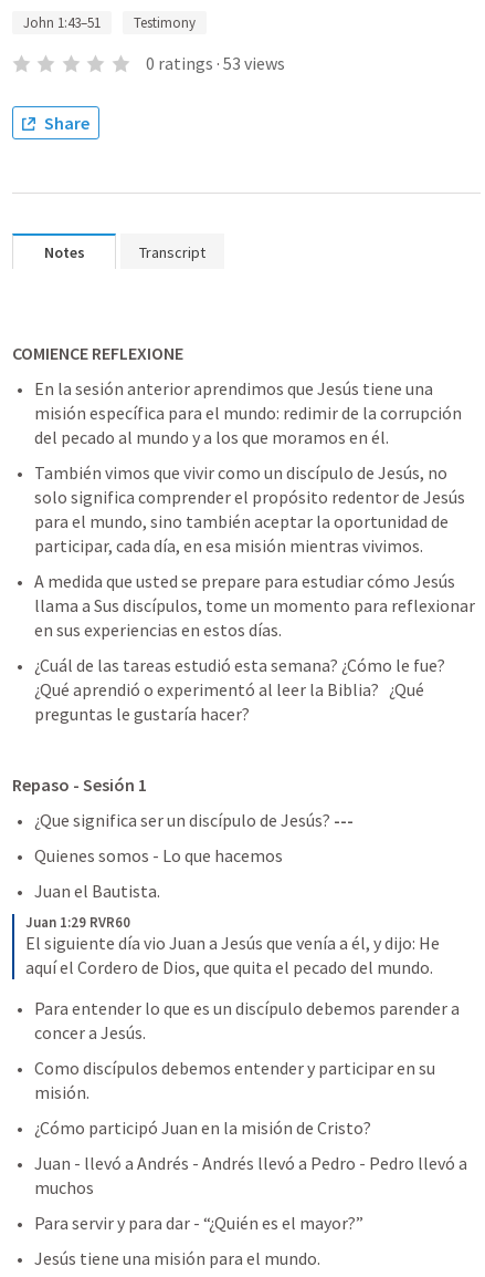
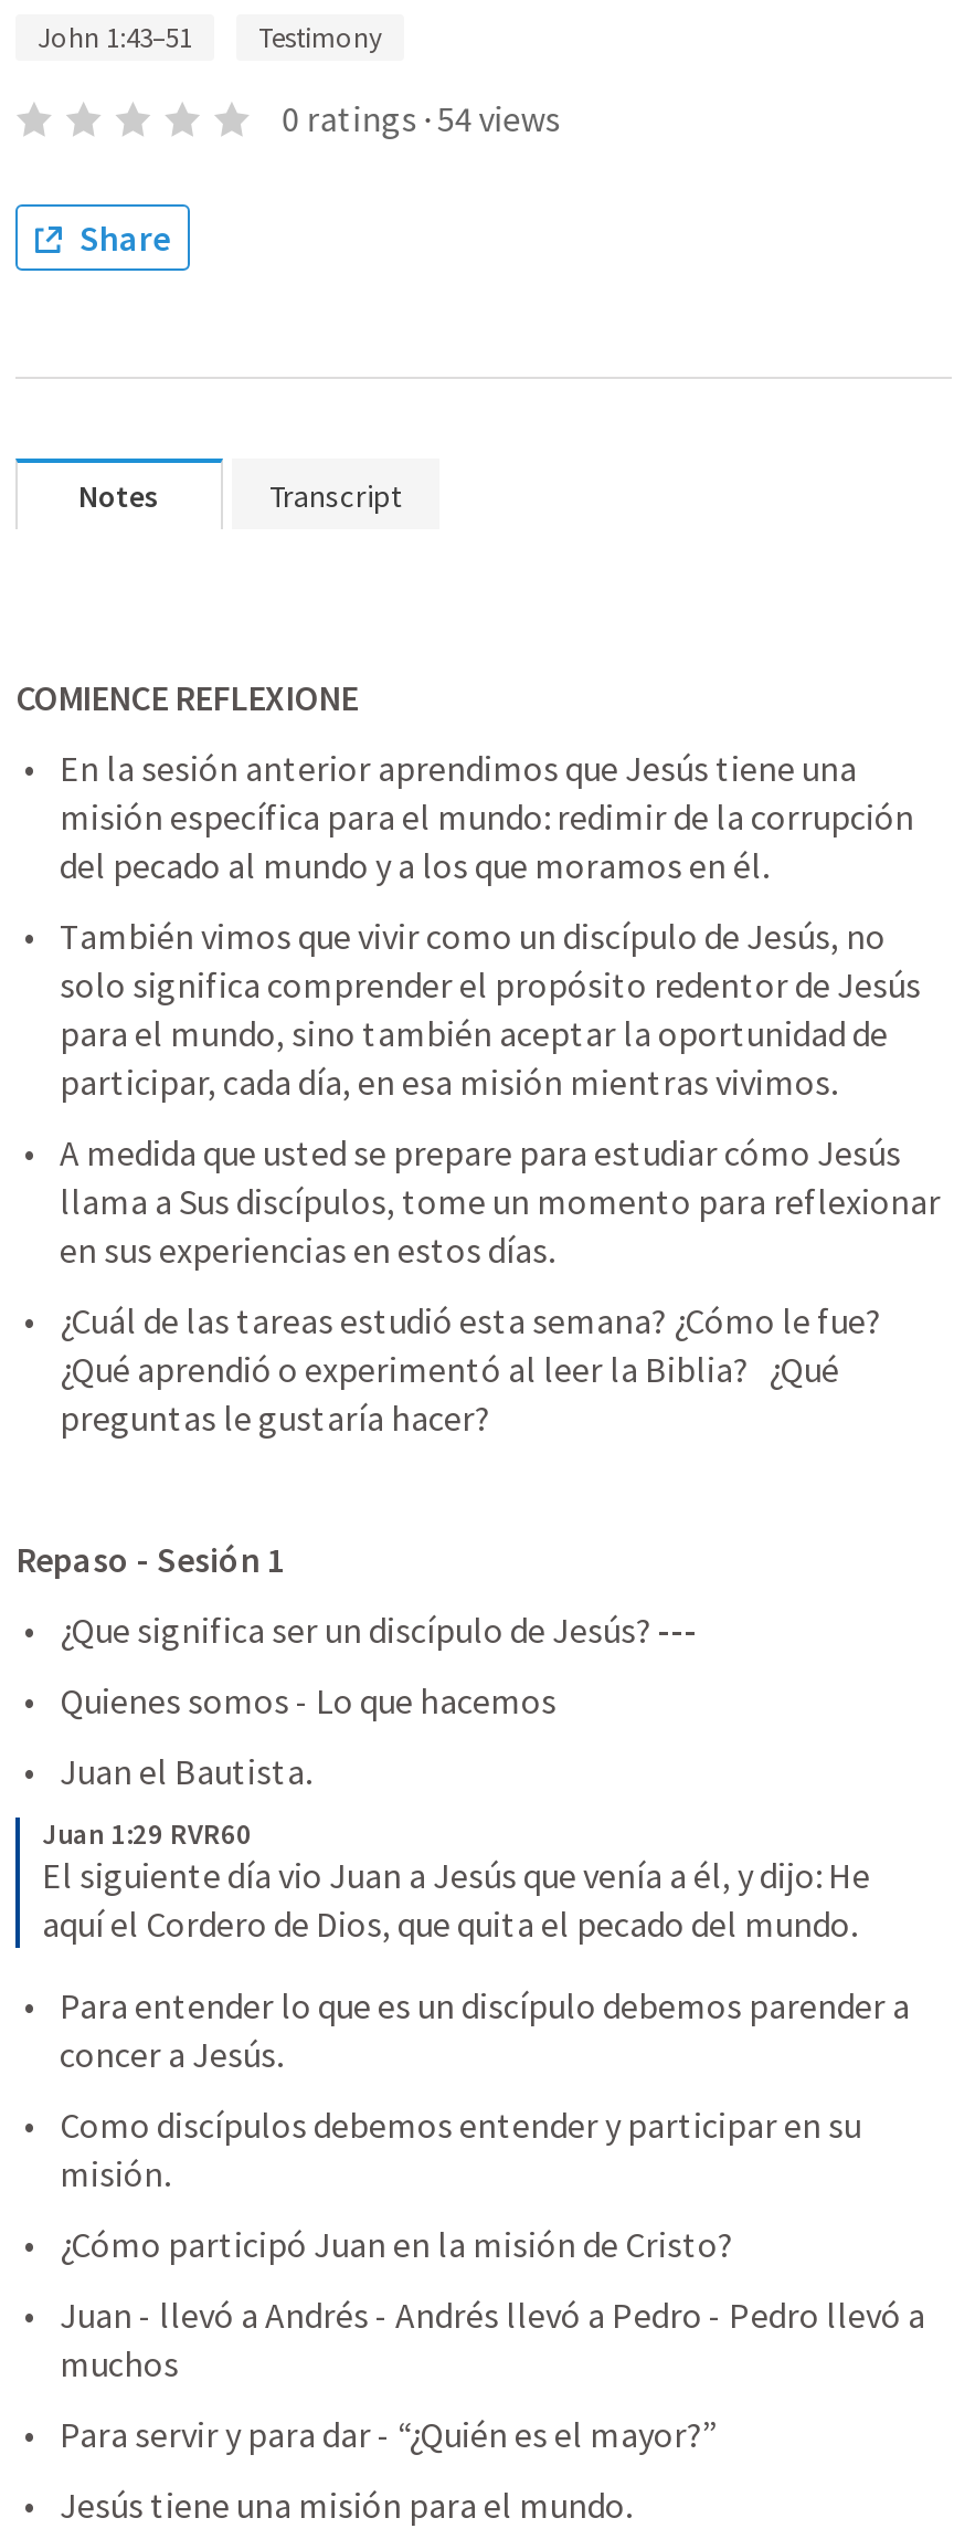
[145,52,285,74] 0 ratings · 53 views -> [282,96,560,140] 0 ratings · 54 views

